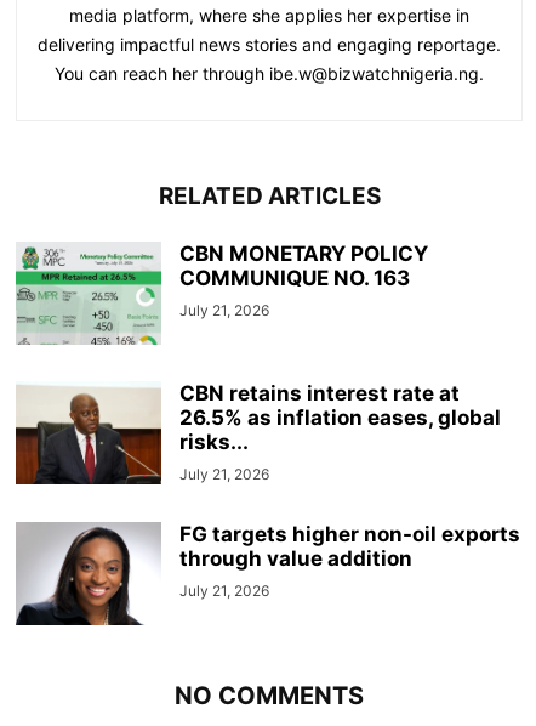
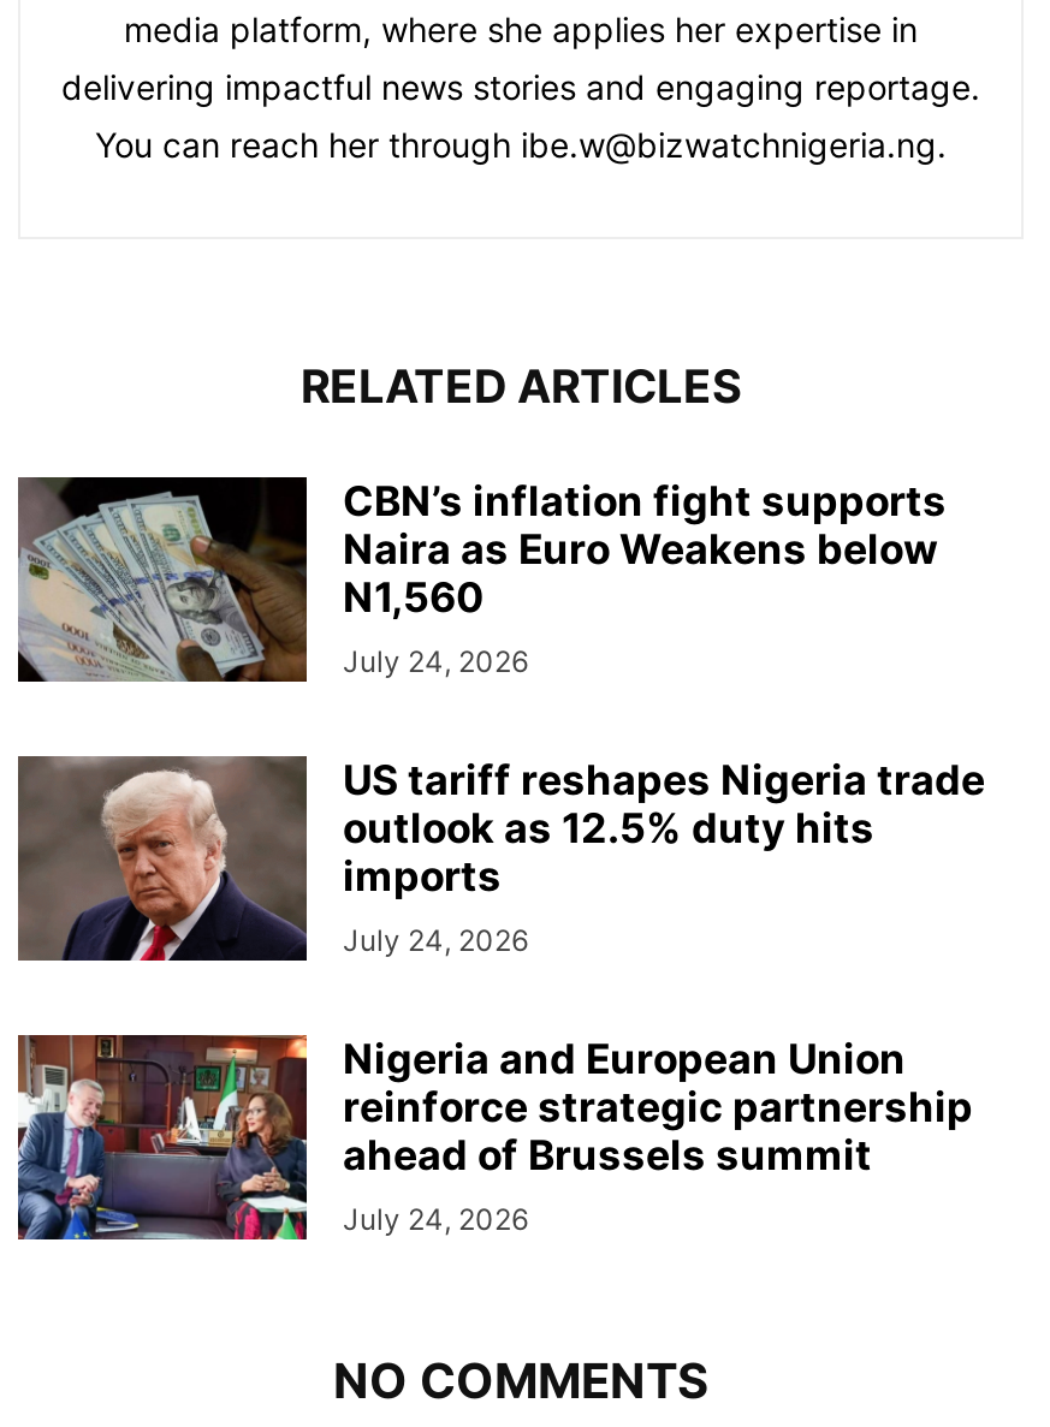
[15,240,428,345] [image] | CBN MONETARY POLICY | COMMUNIQUE NO. 163 | July 21, 2026 -> [16,474,947,683] [image] | CBN’s inflation fight supports | Naira as Euro Weakens below | N1,560 | July 24, 2026
[16,381,501,486] [image] | CBN retains interest rate at | 26.5% as inflation eases, global | risks... | July 21, 2026 -> [16,753,985,964] [image] | US tariff reshapes Nigeria trade | outlook as 12.5% duty hits | imports | July 24, 2026
[16,522,520,626] [image] | FG targets higher non-oil exports | through value addition | July 21, 2026 -> [18,1034,973,1243] [image] | Nigeria and European Union | reinforce strategic partnership | ahead of Brussels summit | July 24, 2026

